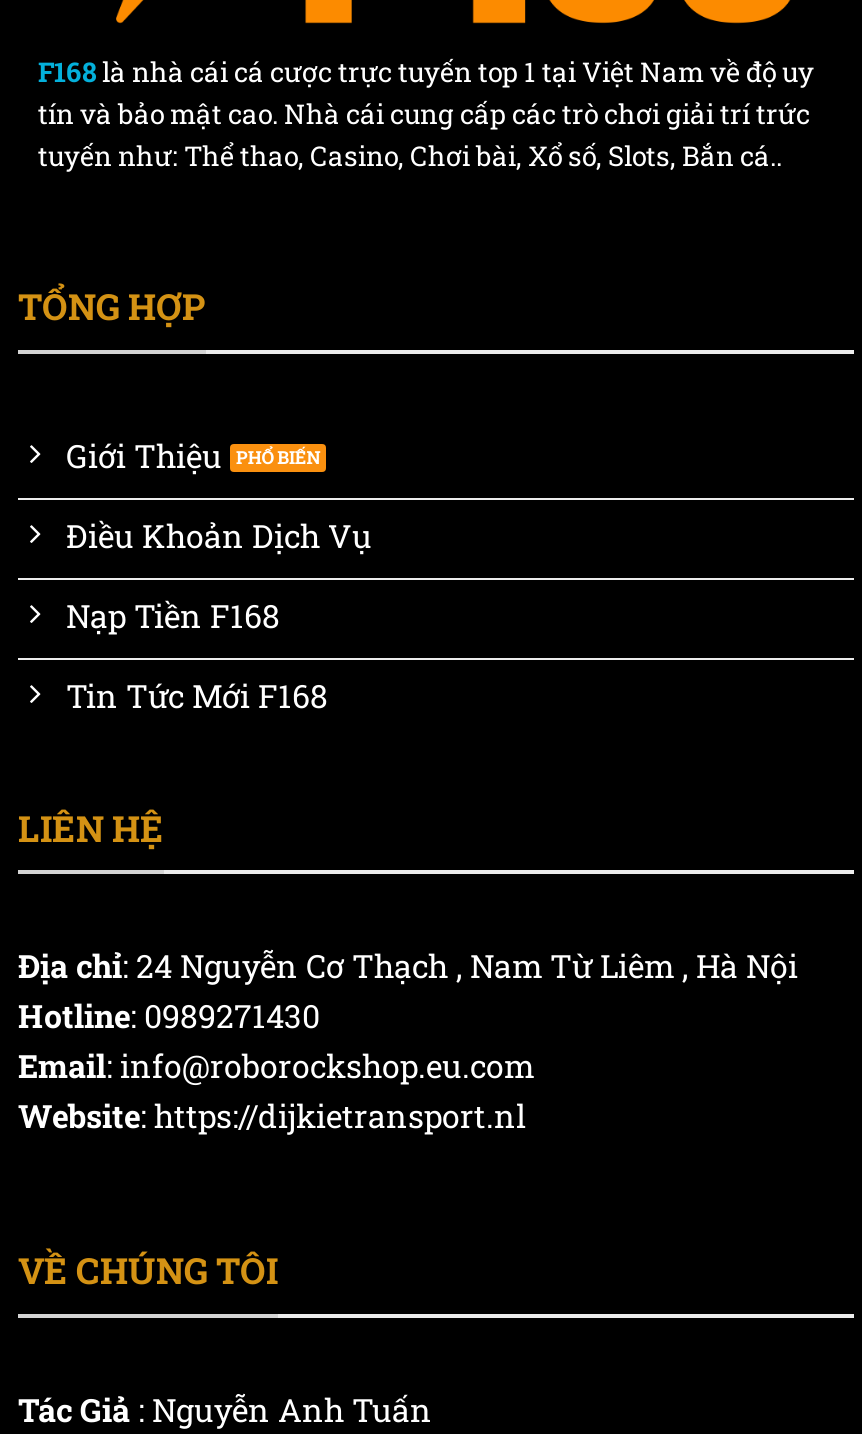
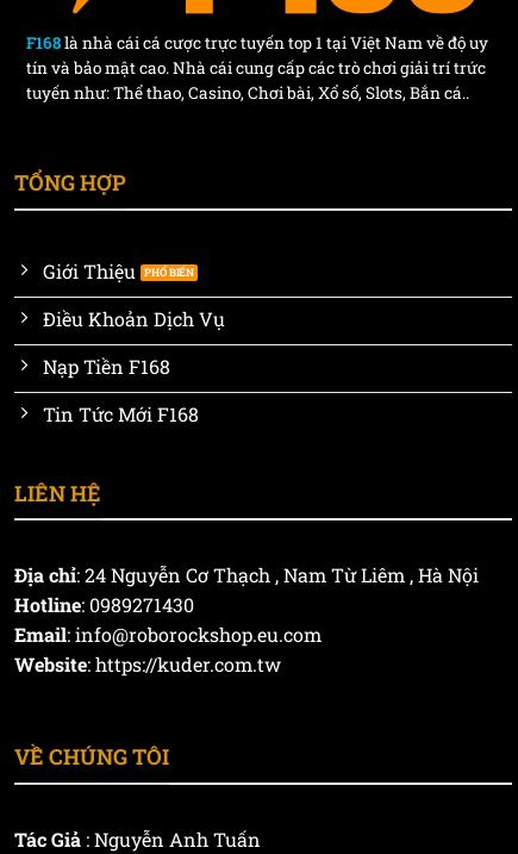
[18,1095,526,1137] Website: https://dijkietransport.nl -> [14,652,281,677] Website: https://kuder.com.tw

